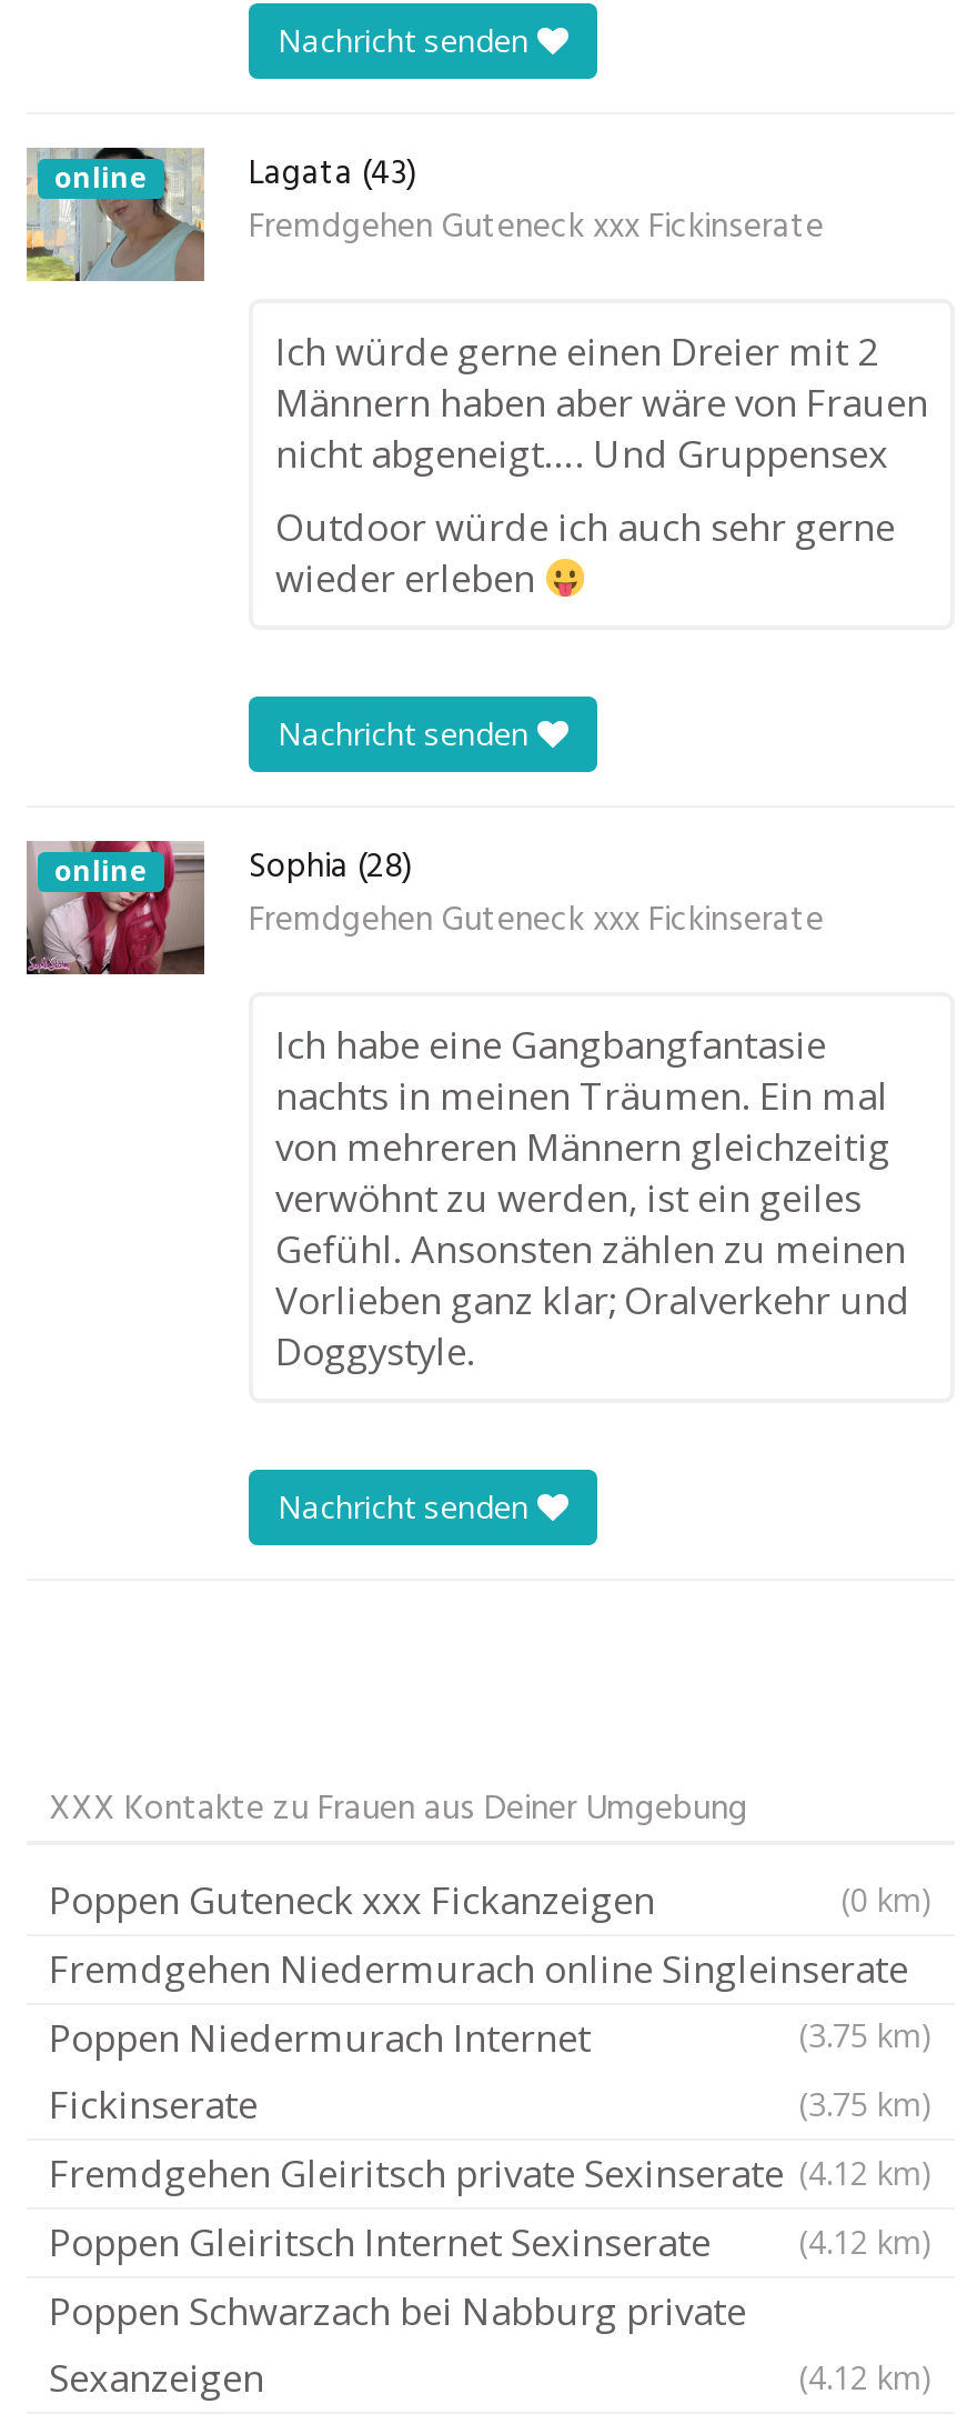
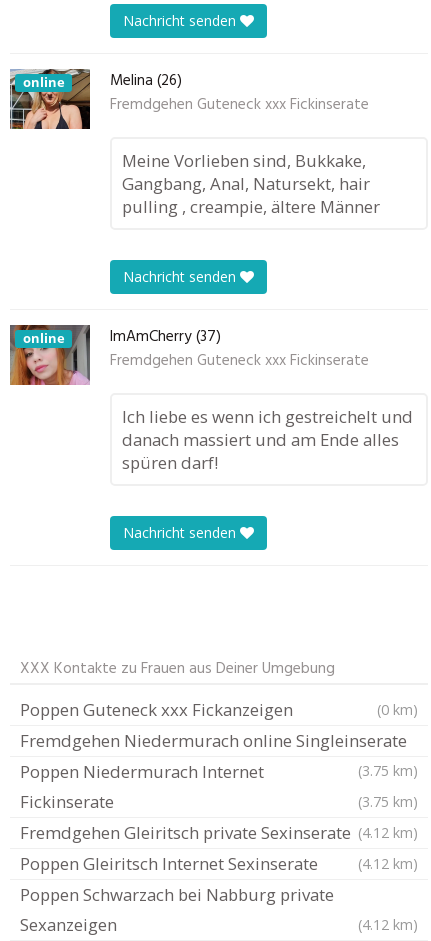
[24,148,417,283] [image] | Lagata (43) -> [9,68,182,130] [image] | Melina (26)
[275,325,928,603] Ich würde gerne einen Dreier mit 2 | Männern haben aber wäre von Frauen | nicht abgeneigt…. Und Gruppensex | Outdoor würde ich auch sehr gerne | wieder erleben -> [122,149,380,218] Meine Vorlieben sind, Bukkake, | Gangbang, Anal, Natursekt, hair | pulling , creampie, ältere Männer
[24,839,413,976] [image] | Sophia (28) -> [9,324,221,386] [image] | ImAmCherry (37)
[275,1019,910,1376] Ich habe eine Gangbangfantasie | nachts in meinen Träumen. Ein mal | von mehreren Männern gleichzeitig | verwöhnt zu werden, ist ein geiles | Gefühl. Ansonsten zählen zu meinen | Vorlieben ganz klar; Oralverkehr und | Doggystyle. -> [122,405,413,474] Ich liebe es wenn ich gestreichelt und | danach massiert und am Ende alles | spüren darf!

